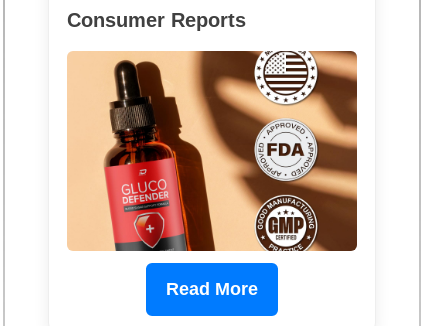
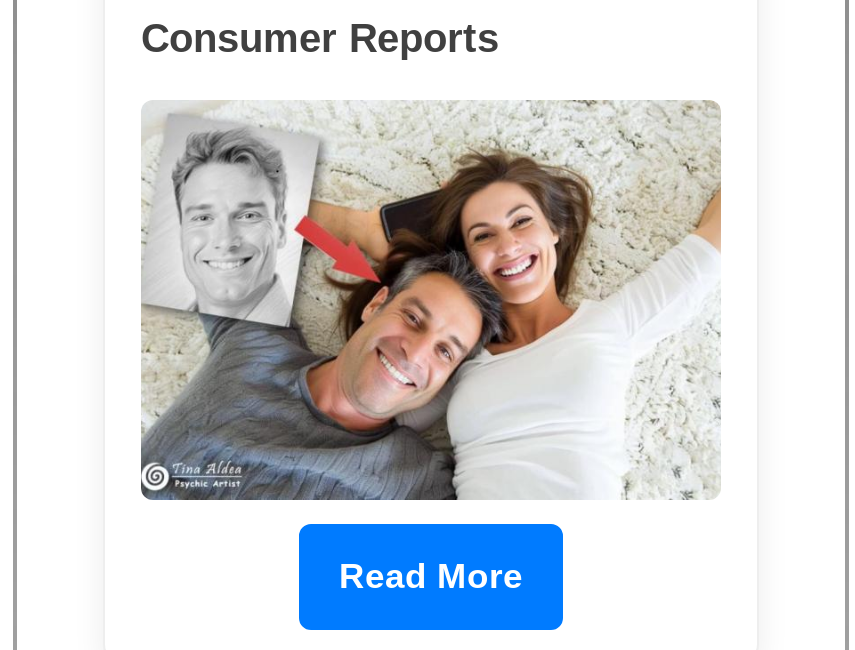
[67,50,358,252] [image] -> [139,100,721,502] [image]

